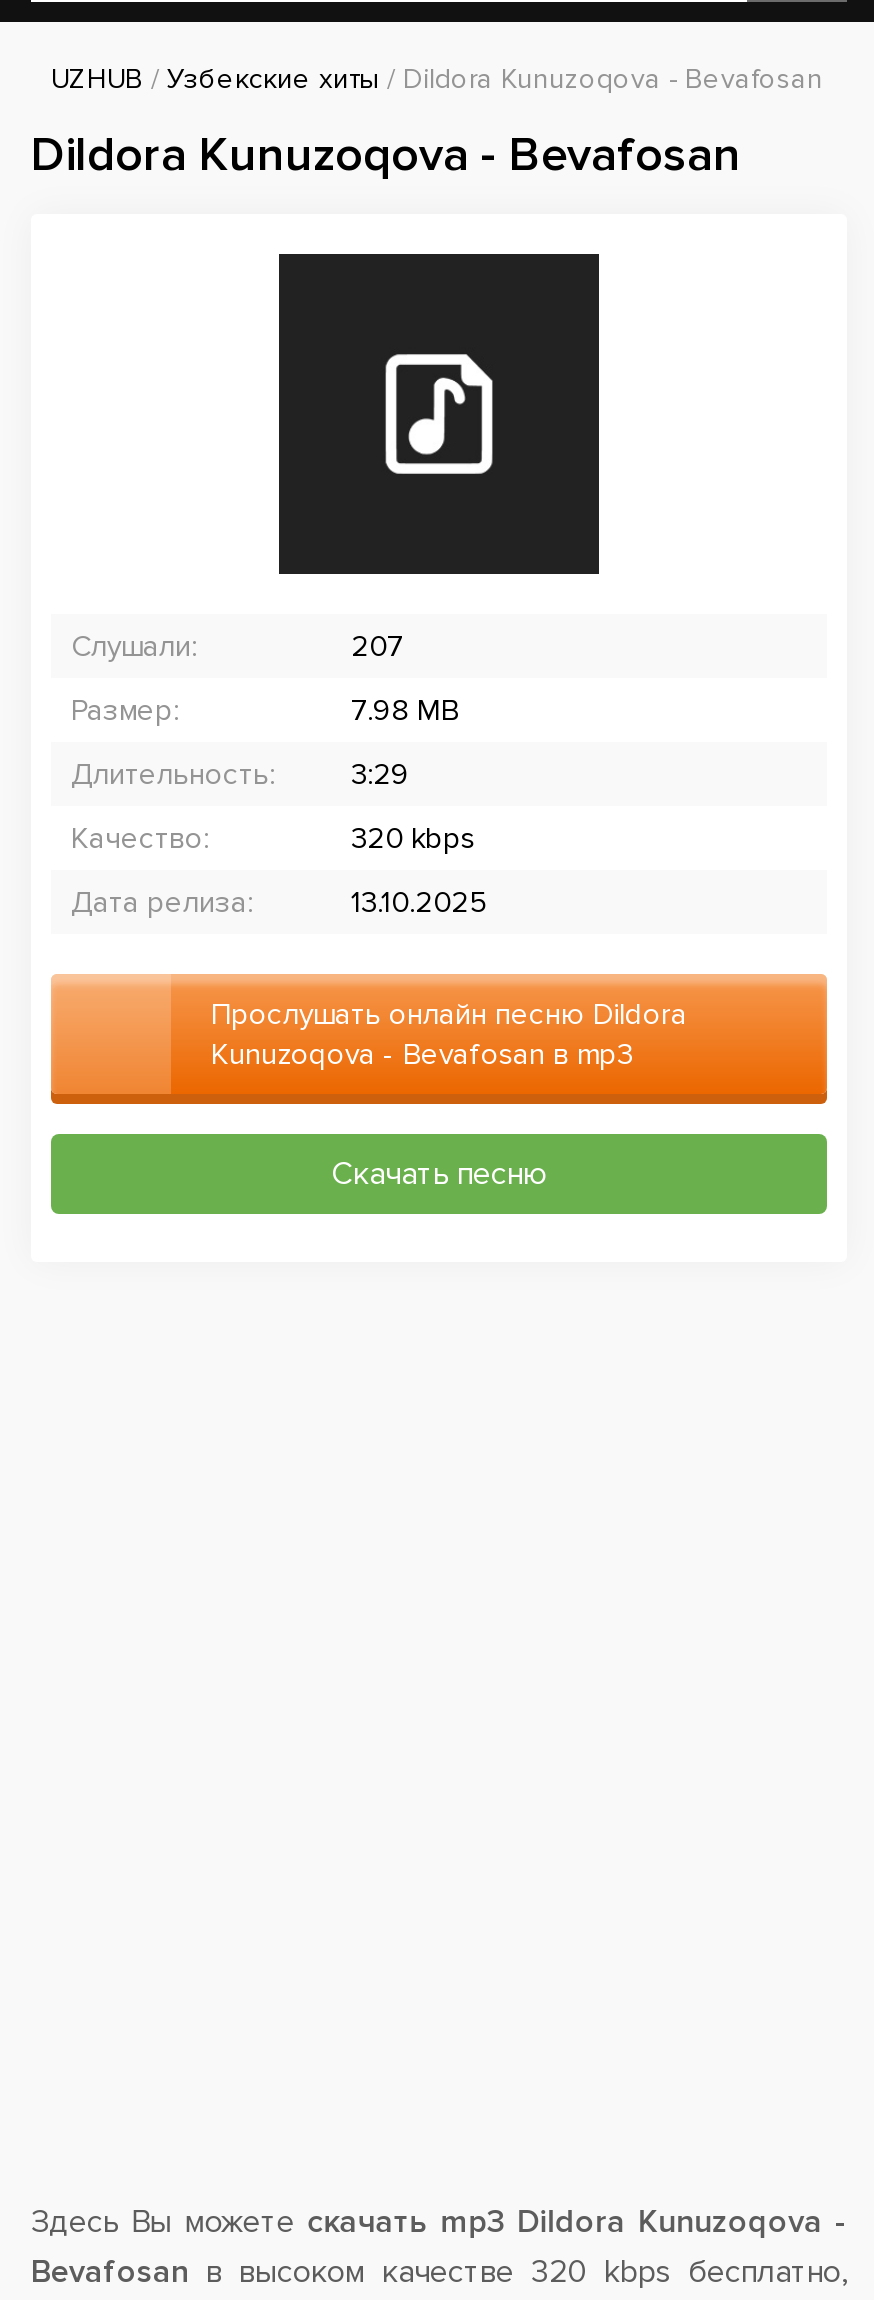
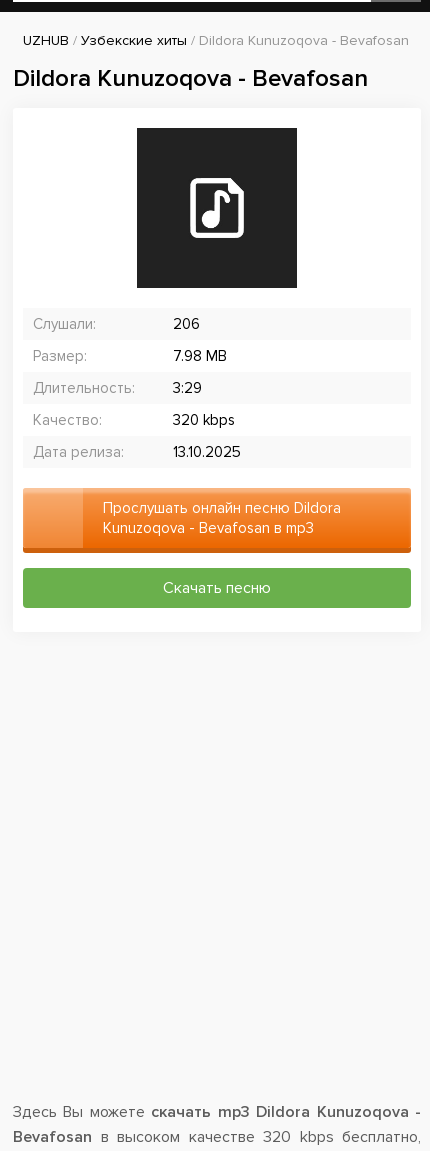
[351,628,405,664] 207 -> [173,315,200,333] 206

